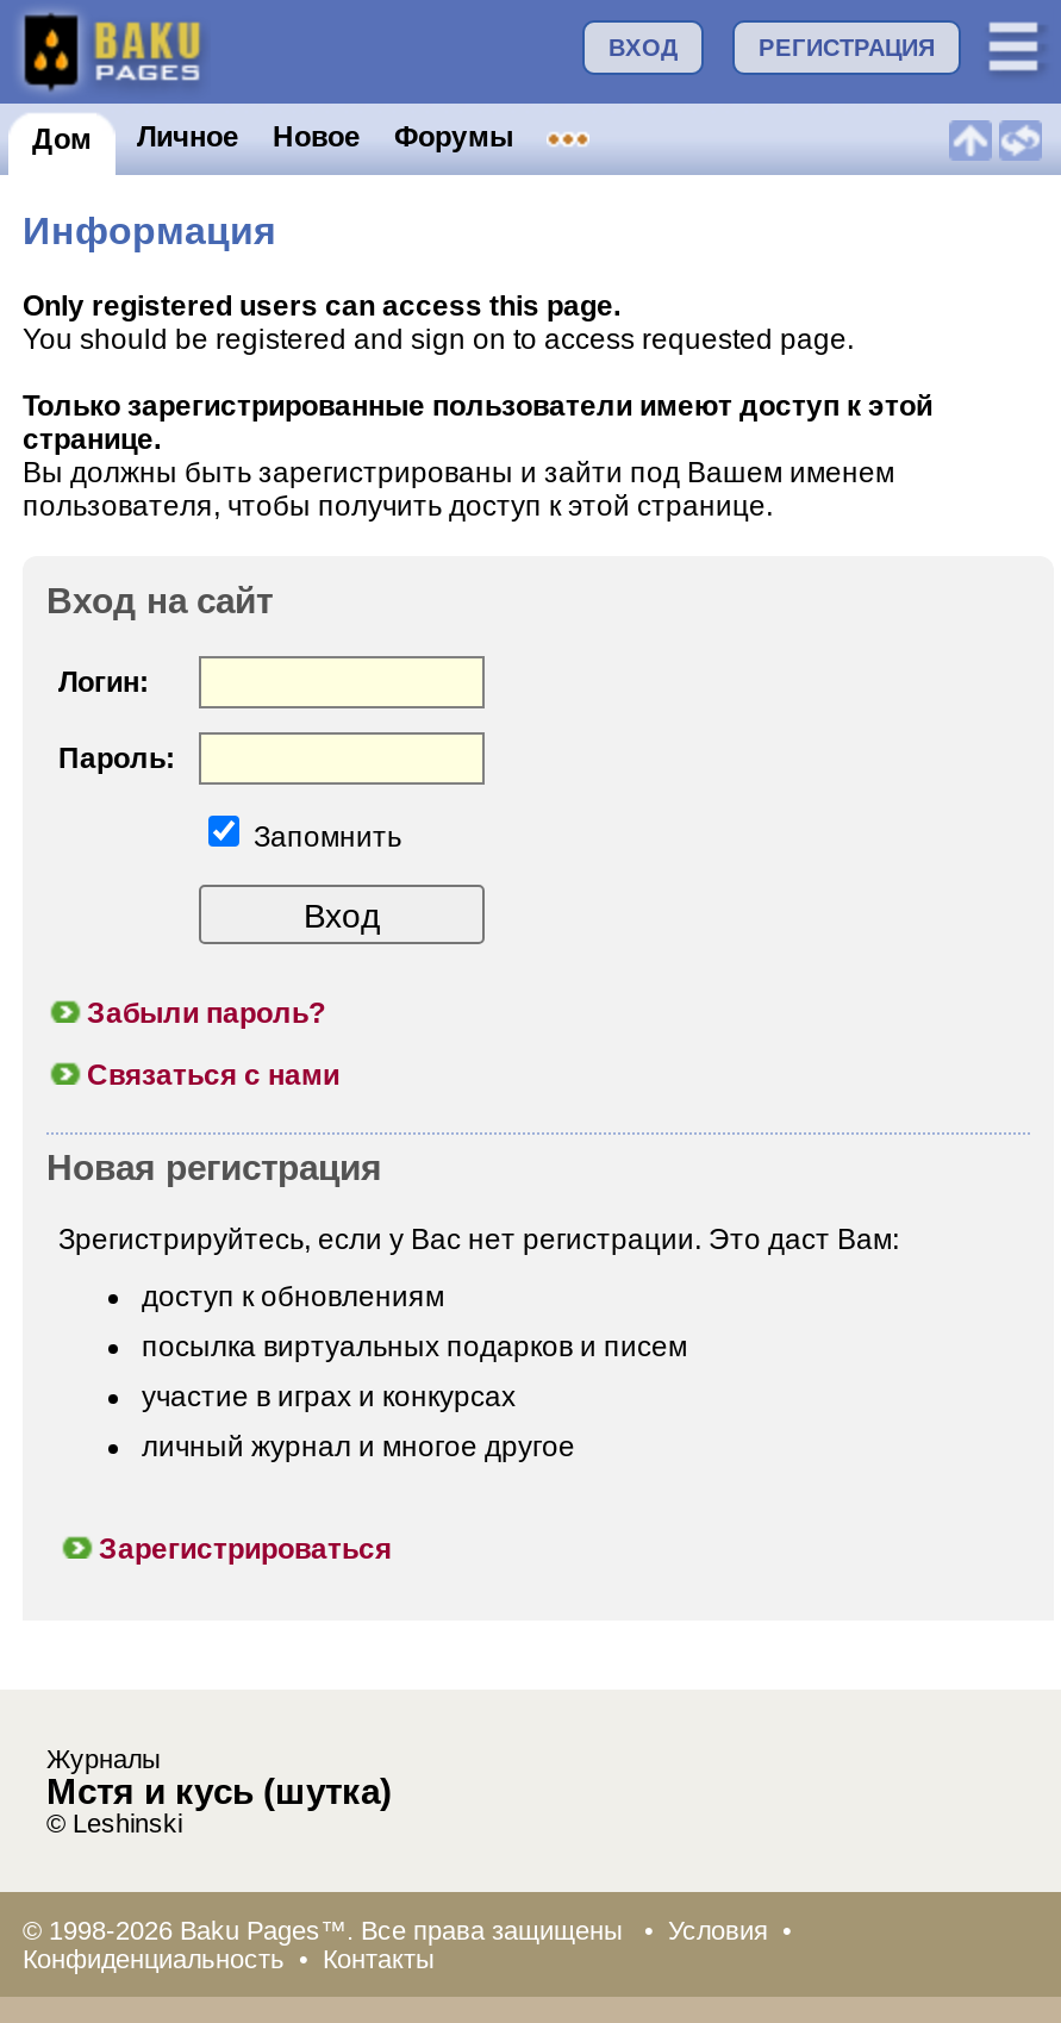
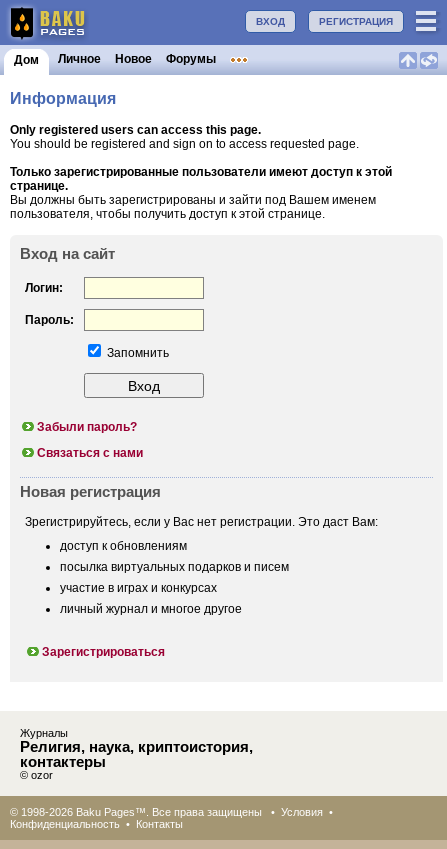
[46,1771,392,1837] Мстя и кусь (шутка) | © Leshinski -> [20,737,253,780] Религия, наука, криптоистория, | контактеры | © ozor

